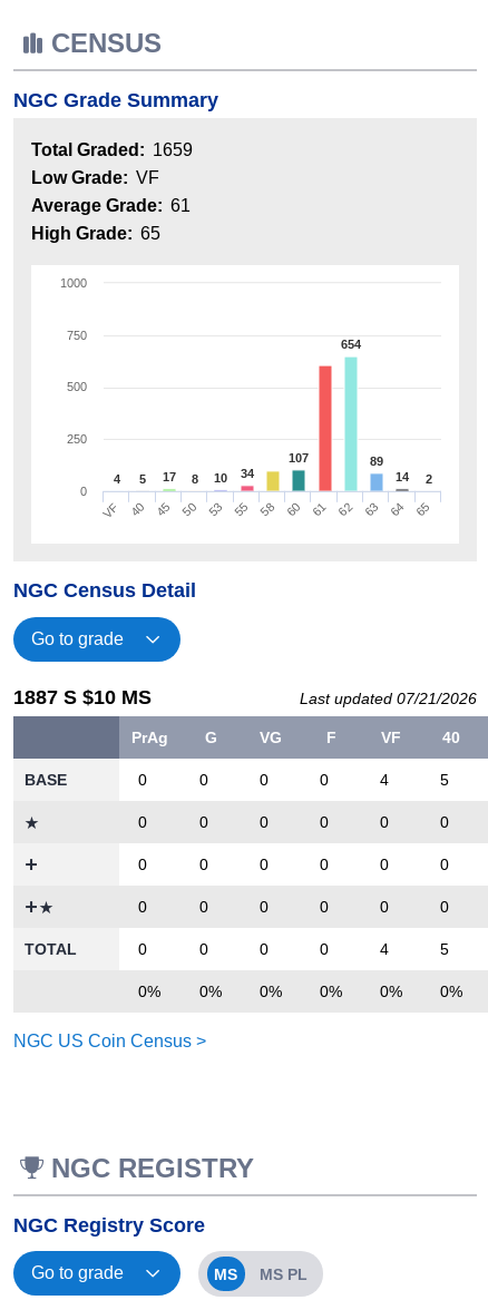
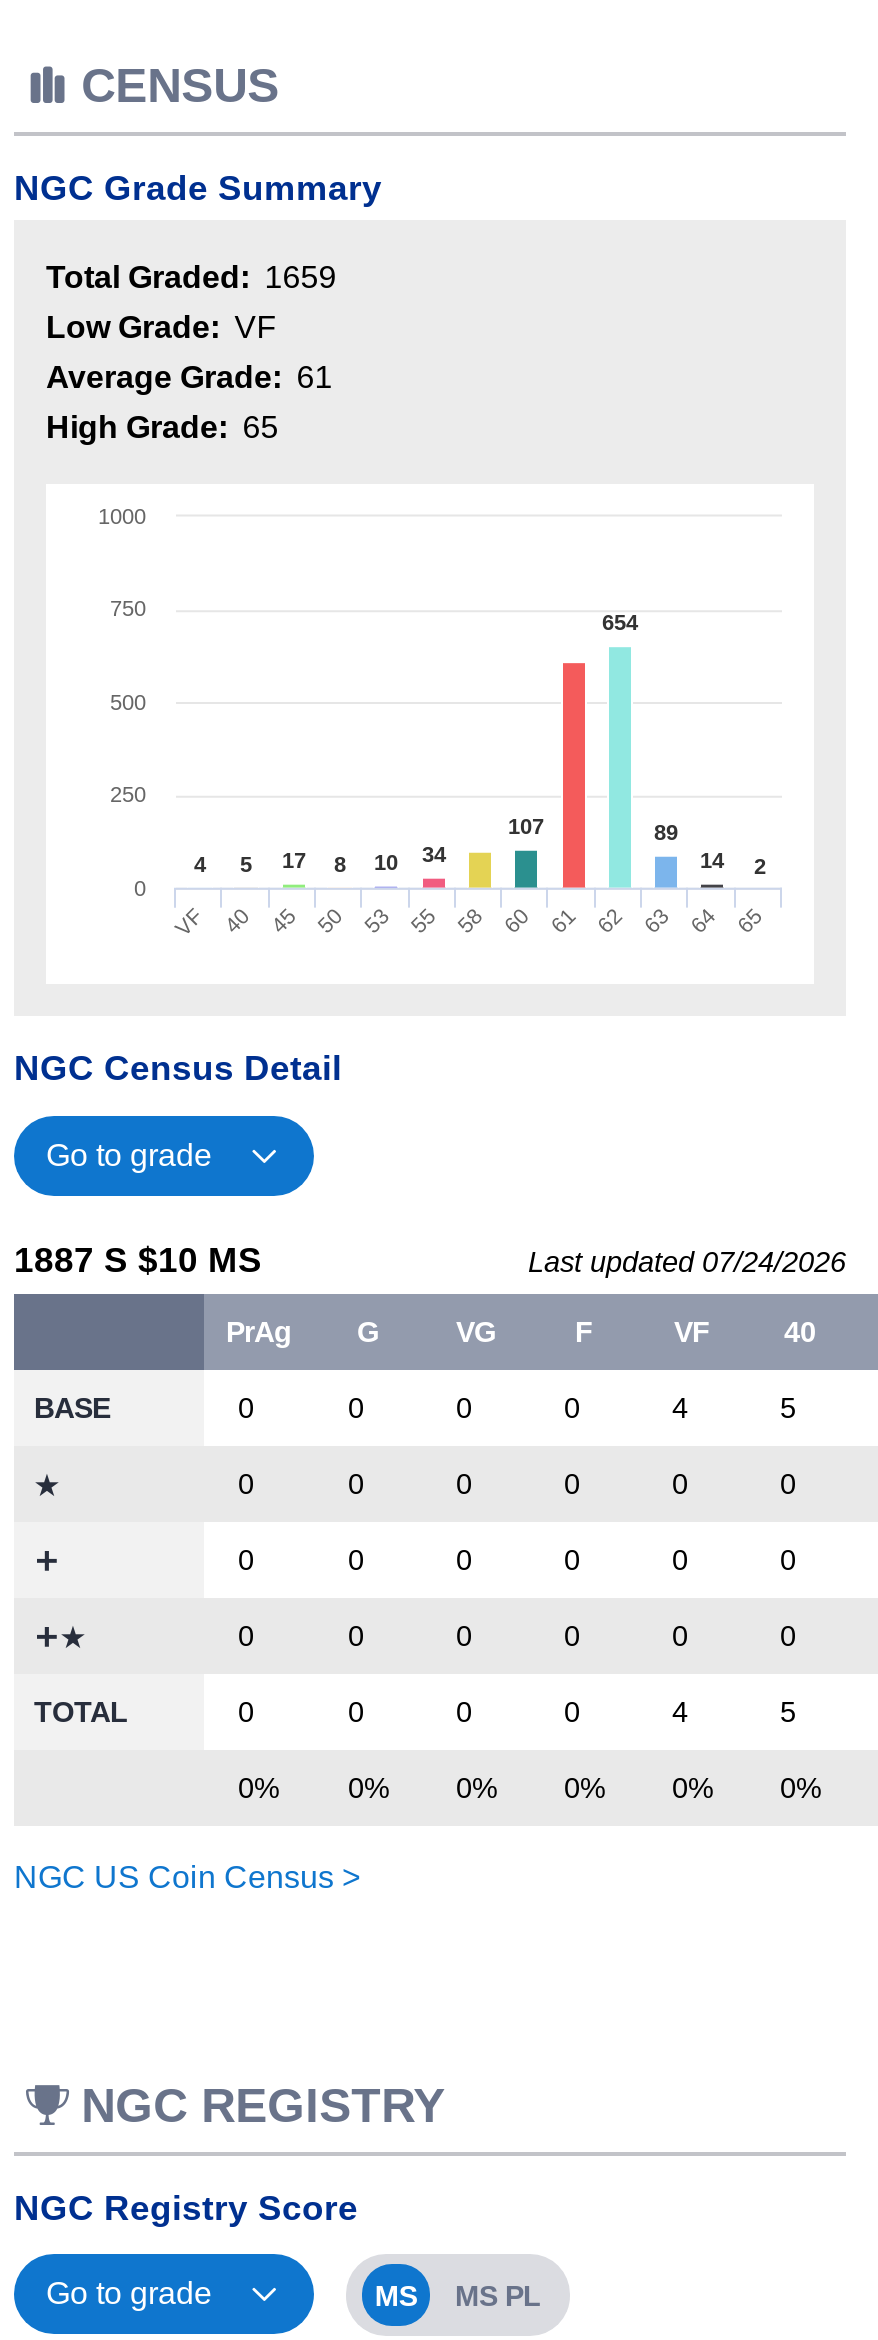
[300,690,477,707] Last updated 07/21/2026 -> [528,1246,846,1278] Last updated 07/24/2026

